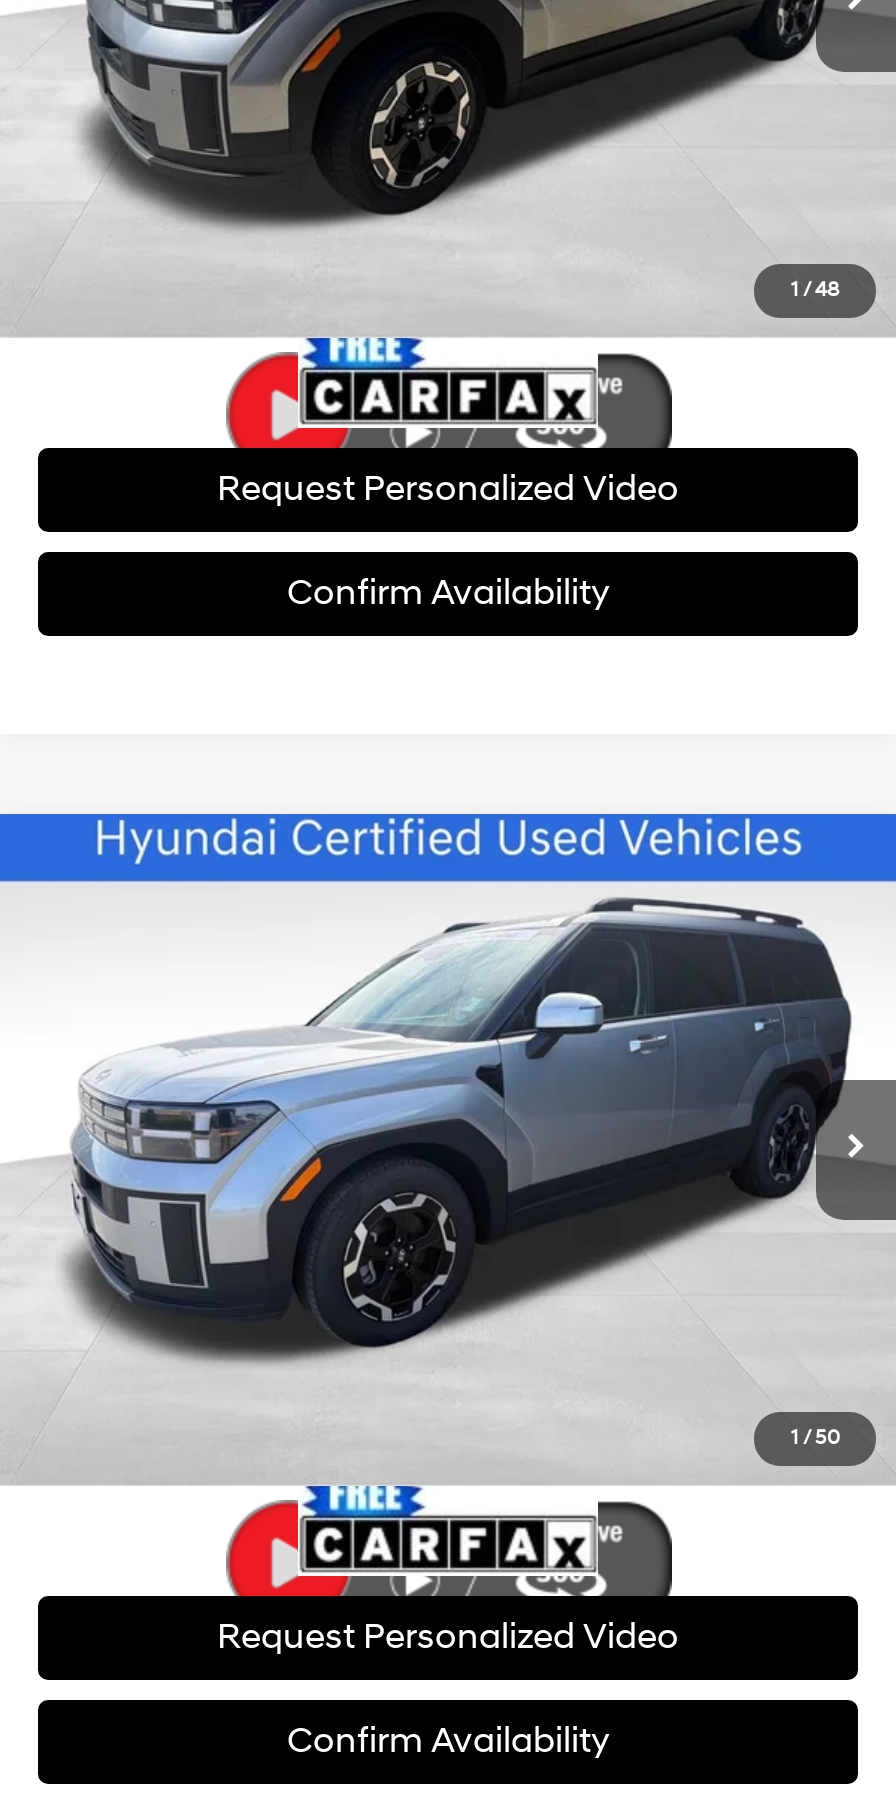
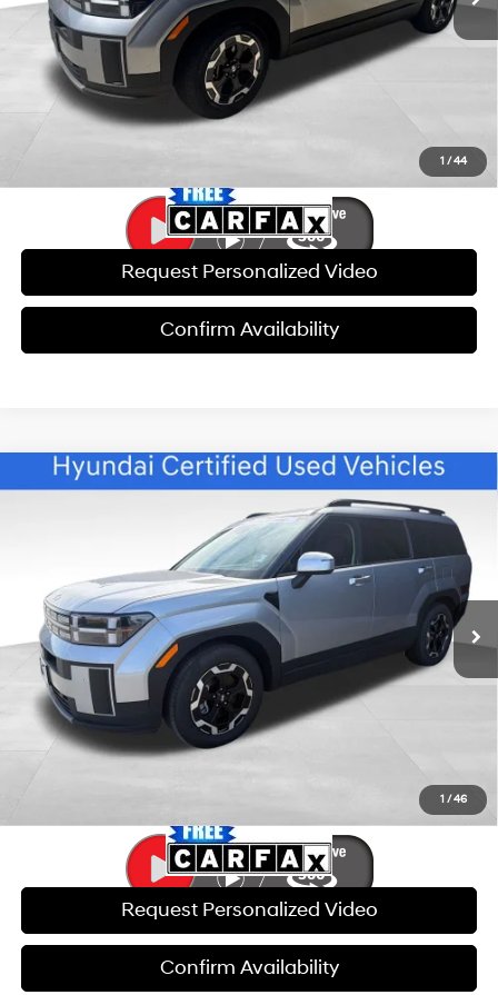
[791,278,839,302] 1 / 48 -> [440,154,466,168] 1 / 44
[791,1426,839,1450] 1 / 50 -> [440,793,466,806] 1 / 46

